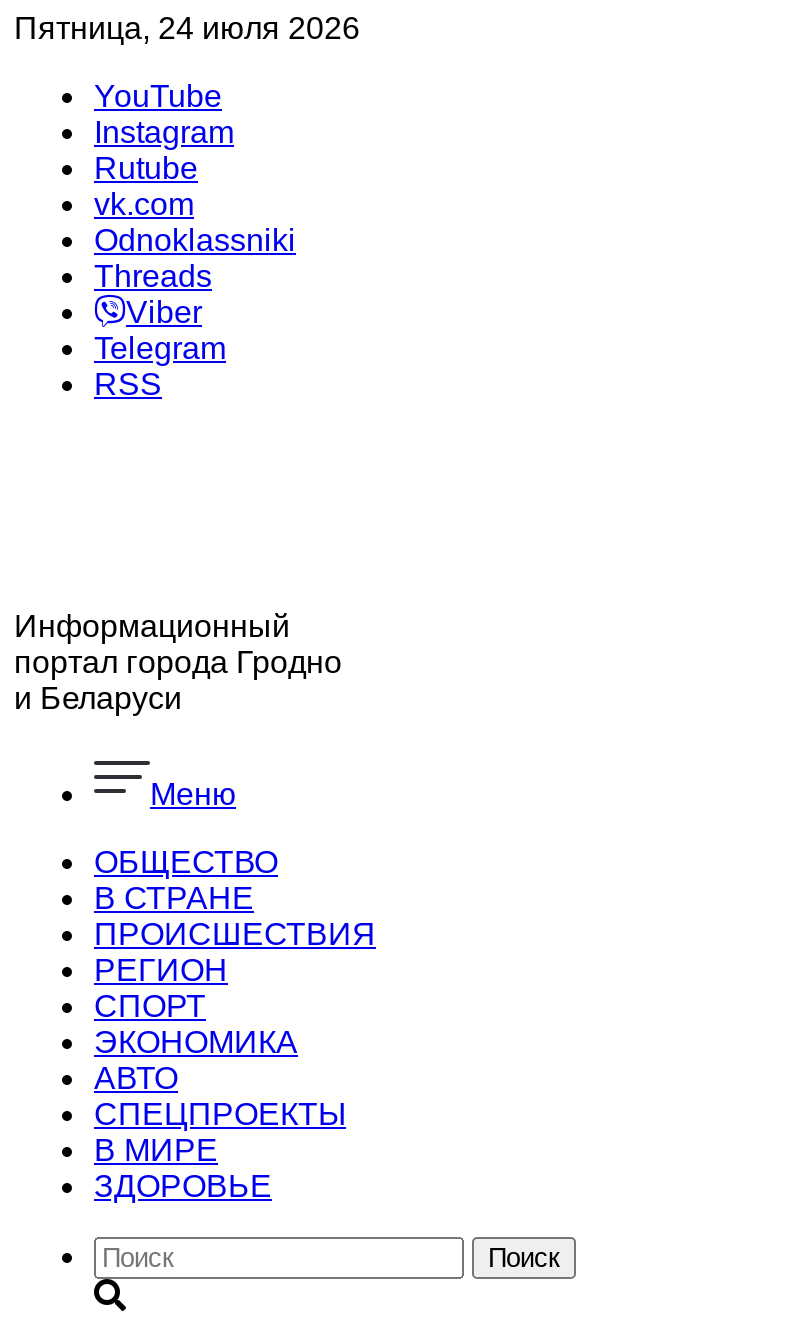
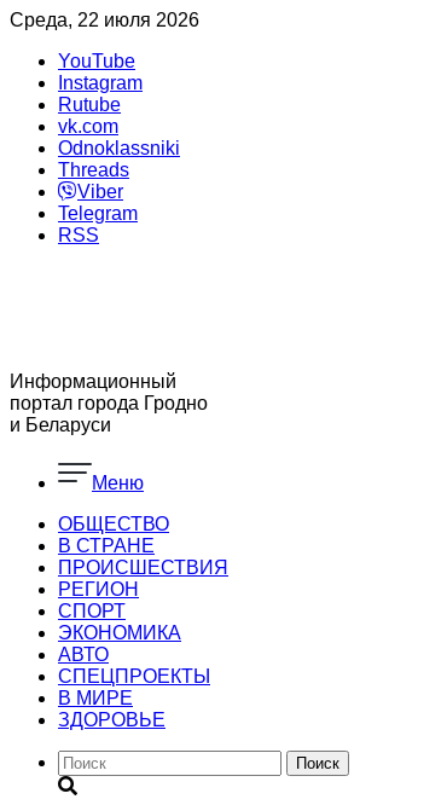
[14,11,360,45] Пятница, 24 июля 2026 -> [10,10,199,30] Среда, 22 июля 2026

